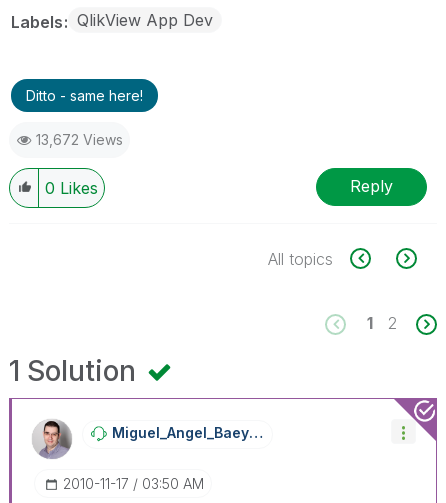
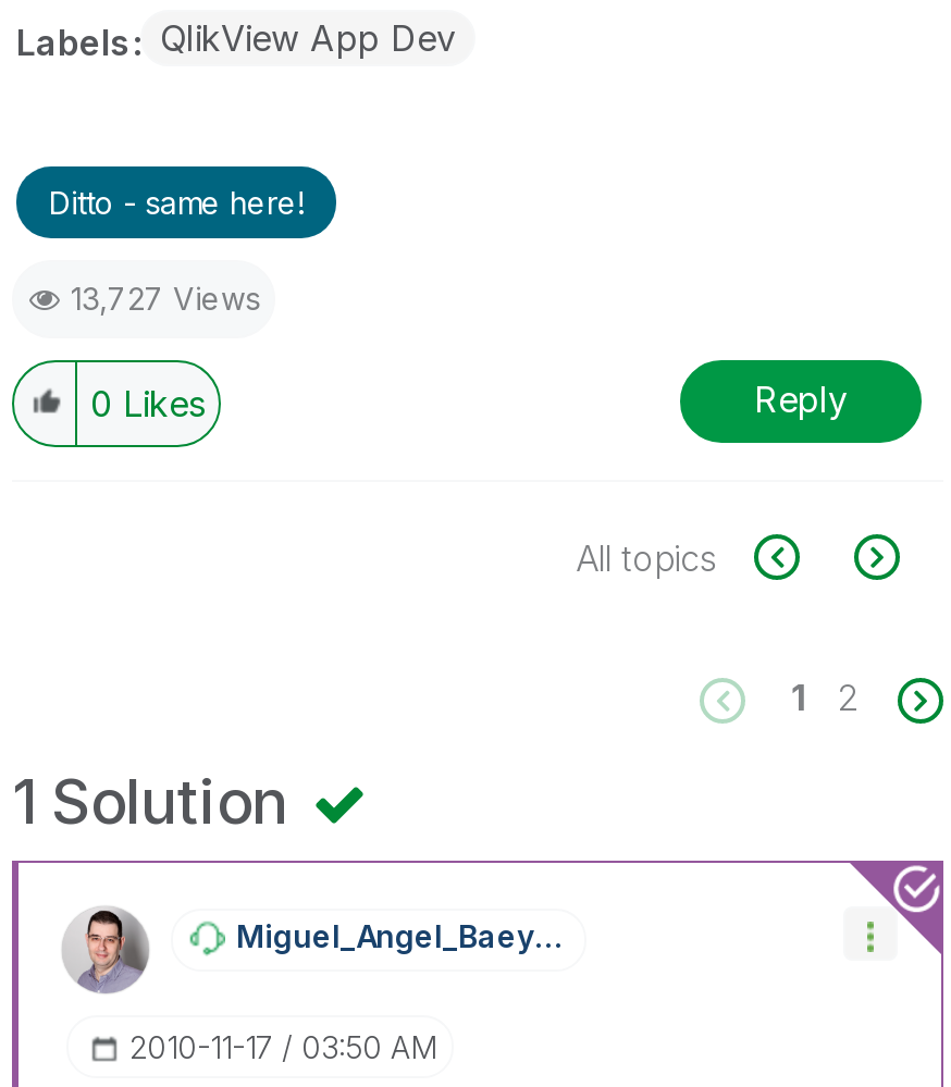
[36,130,123,147] 13,672 Views -> [71,279,260,316] 13,727 Views

